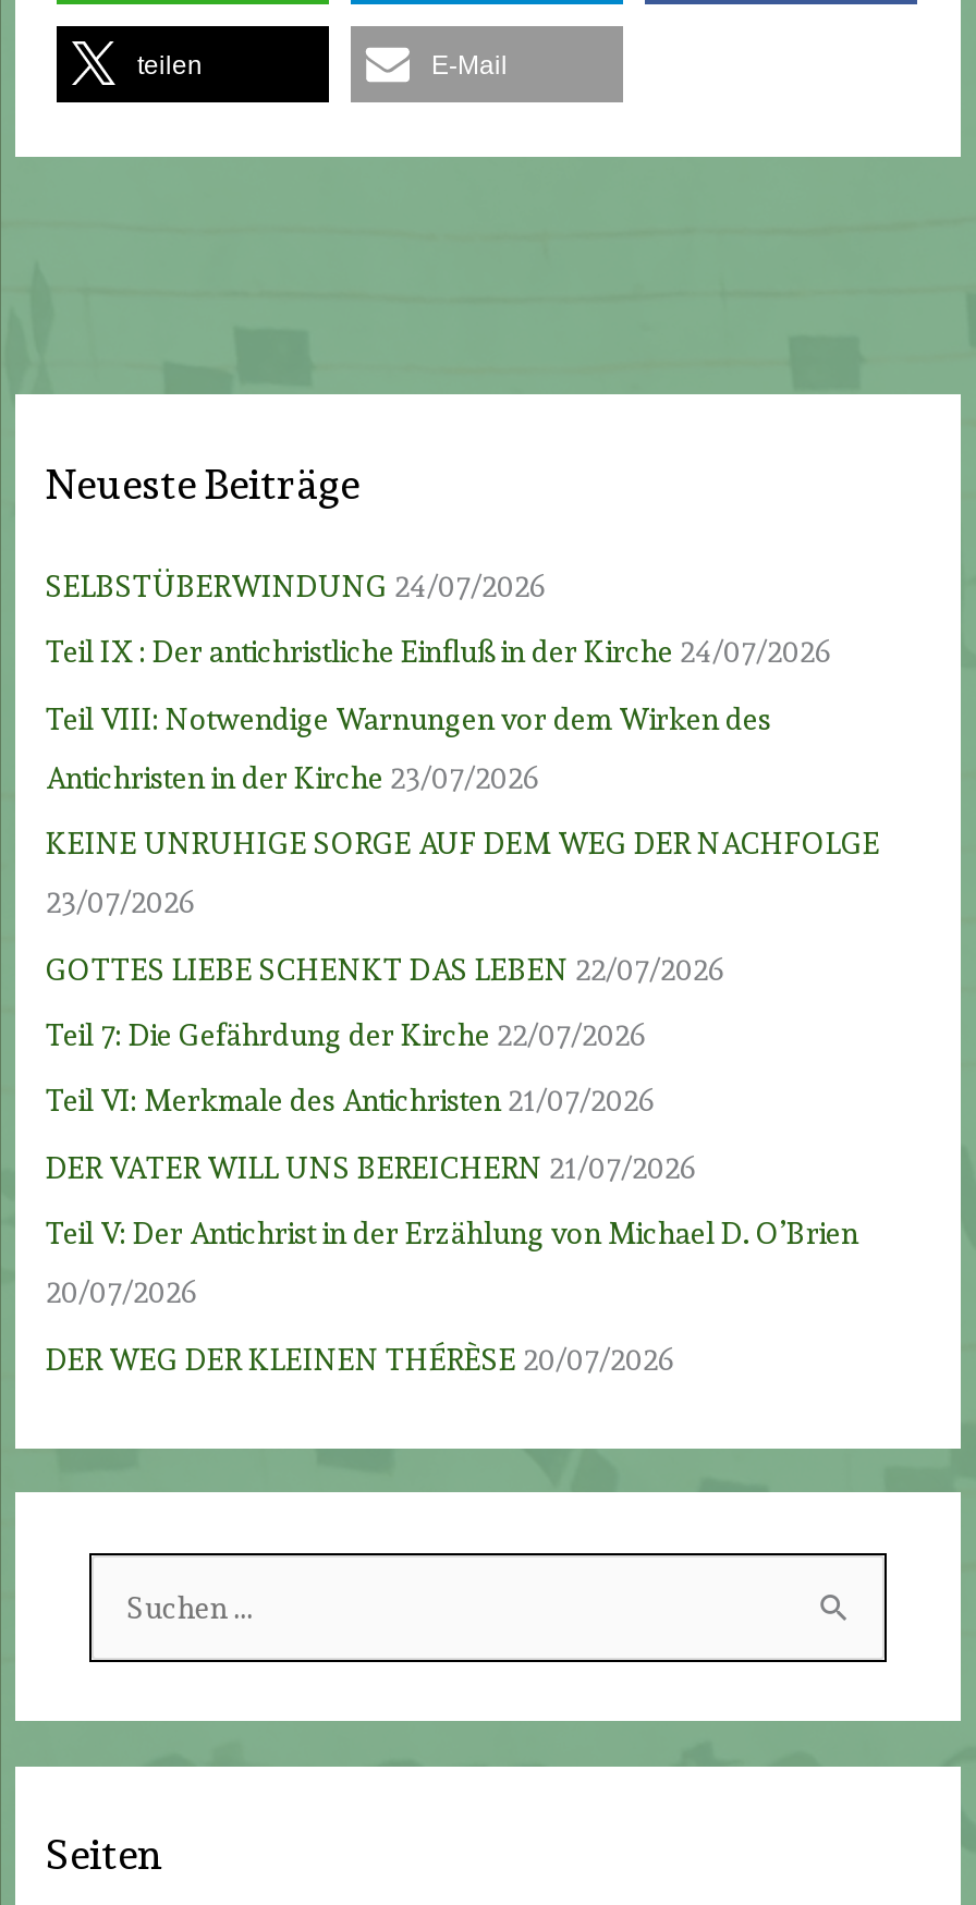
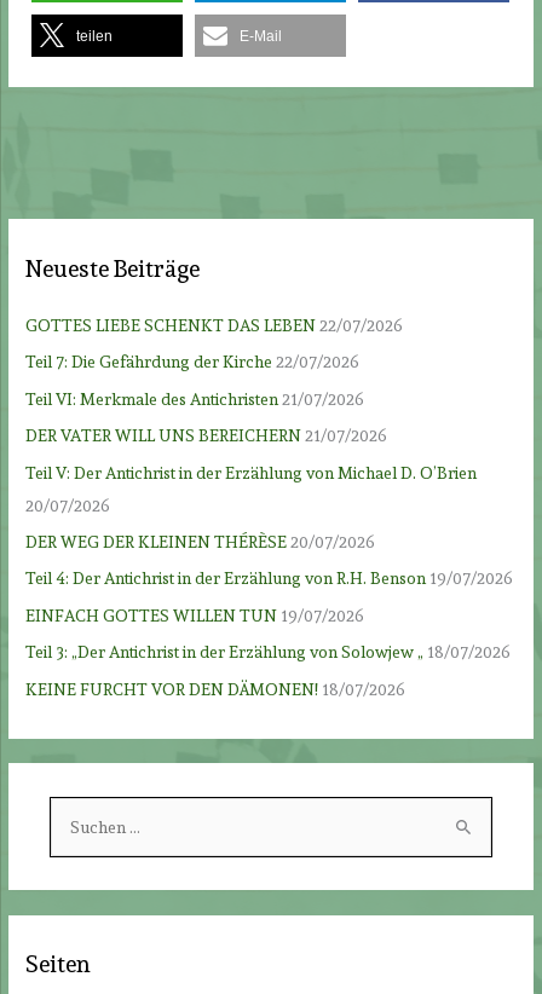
[46,569,880,920] SELBSTÜBERWINDUNG 24/07/2026 | Teil IX : Der antichristliche Einfluß in der Kirche 24/07/2026 | Teil VIII: Notwendige Warnungen vor dem Wirken des | Antichristen in der Kirche 23/07/2026 | KEINE UNRUHIGE SORGE AUF DEM WEG DER NACHFOLGE | 23/07/2026 -> none
moved [46,951,858,1376] -> [25,316,477,551]: GOTTES LIEBE SCHENKT DAS LEBEN 22/07/2026 | Teil 7: Die Gefährdung der Kirche 22/07/2026 | Teil VI: Merkmale des Antichristen 21/07/2026 | DER VATER WILL UNS BEREICHERN 21/07/2026 | Teil V: Der Antichrist in der Erzählung von Michael D. O’Brien | 20/07/2026 | DER WEG DER KLEINEN THÉRÈSE 20/07/2026
none -> [25,569,513,698] Teil 4: Der Antichrist in der Erzählung von R.H. Benson 19/07/2026 | EINFACH GOTTES WILLEN TUN 19/07/2026 | Teil 3: „Der Antichrist in der Erzählung von Solowjew „ 18/07/2026 | KEINE FURCHT VOR DEN DÄMONEN! 18/07/2026

